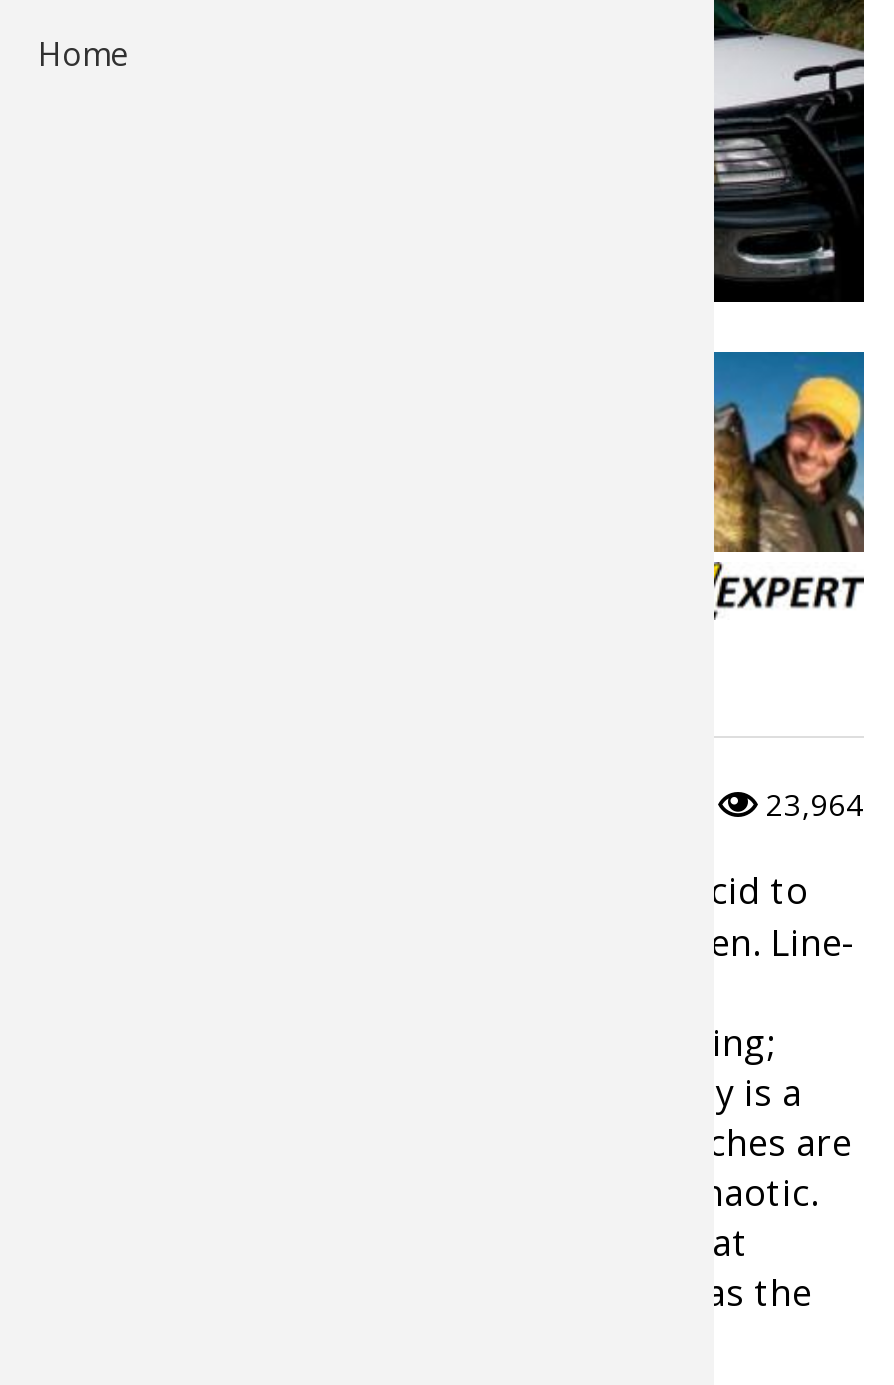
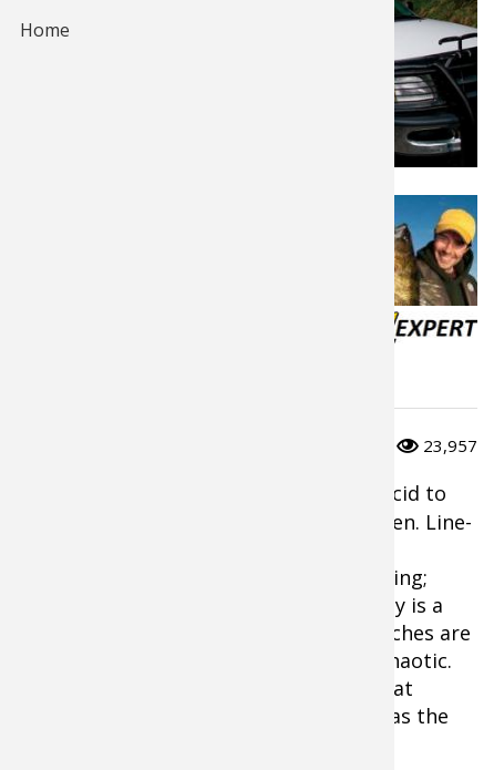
[766,784,864,824] 23,964 -> [423,434,477,456] 23,957

